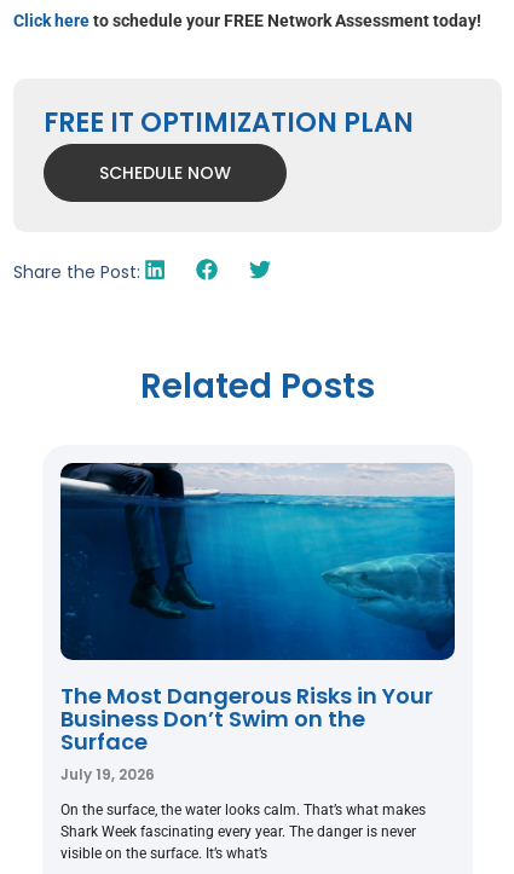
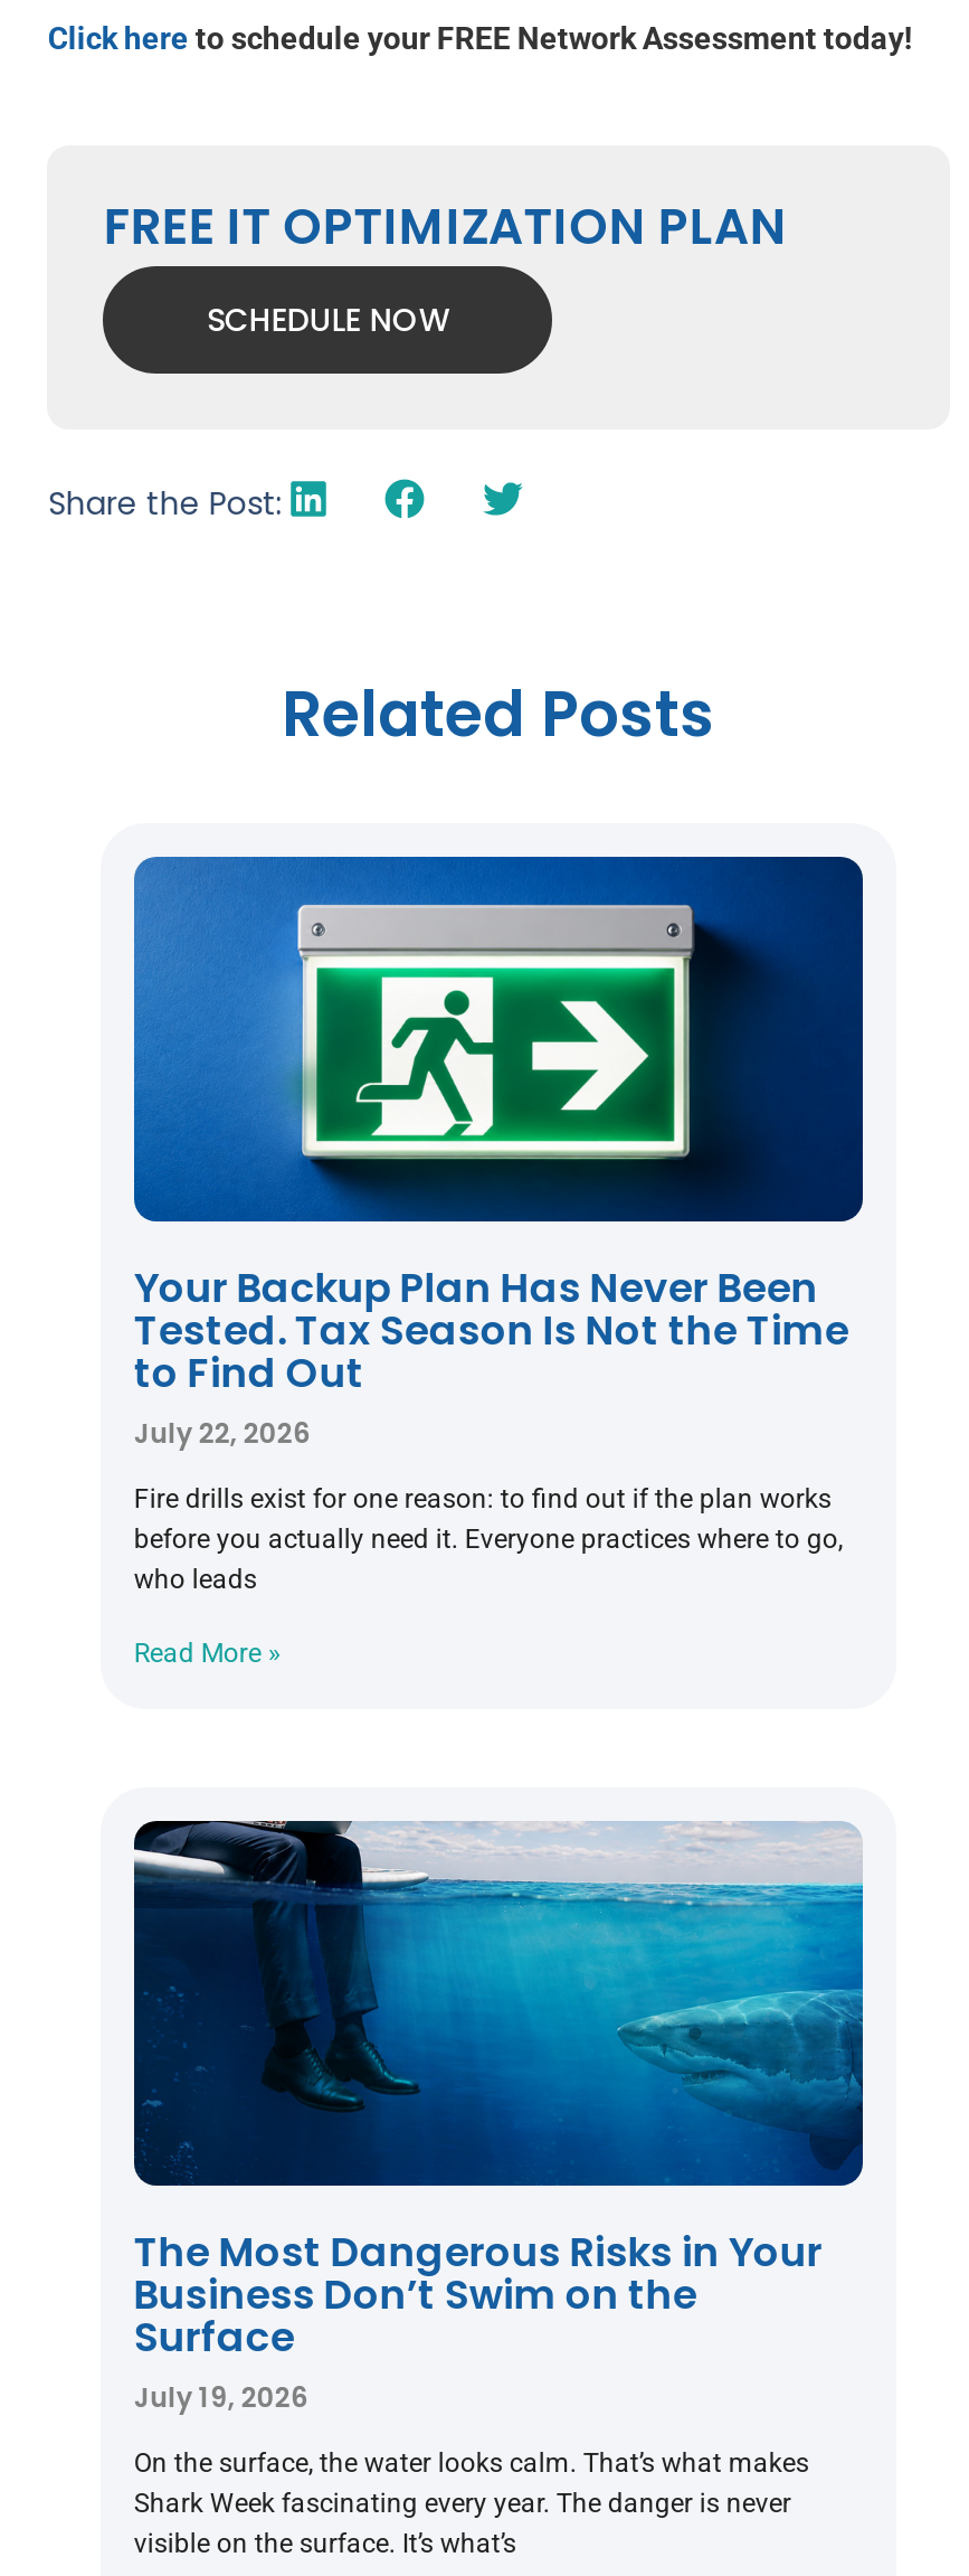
none -> [132,855,865,1669] [image] | Your Backup Plan Has Never Been | Tested. Tax Season Is Not the Time | to Find Out | July 22, 2026 | Fire drills exist for one reason: to find out if the plan works | before you actually need it. Everyone practices where to go, | who leads | Read More »

